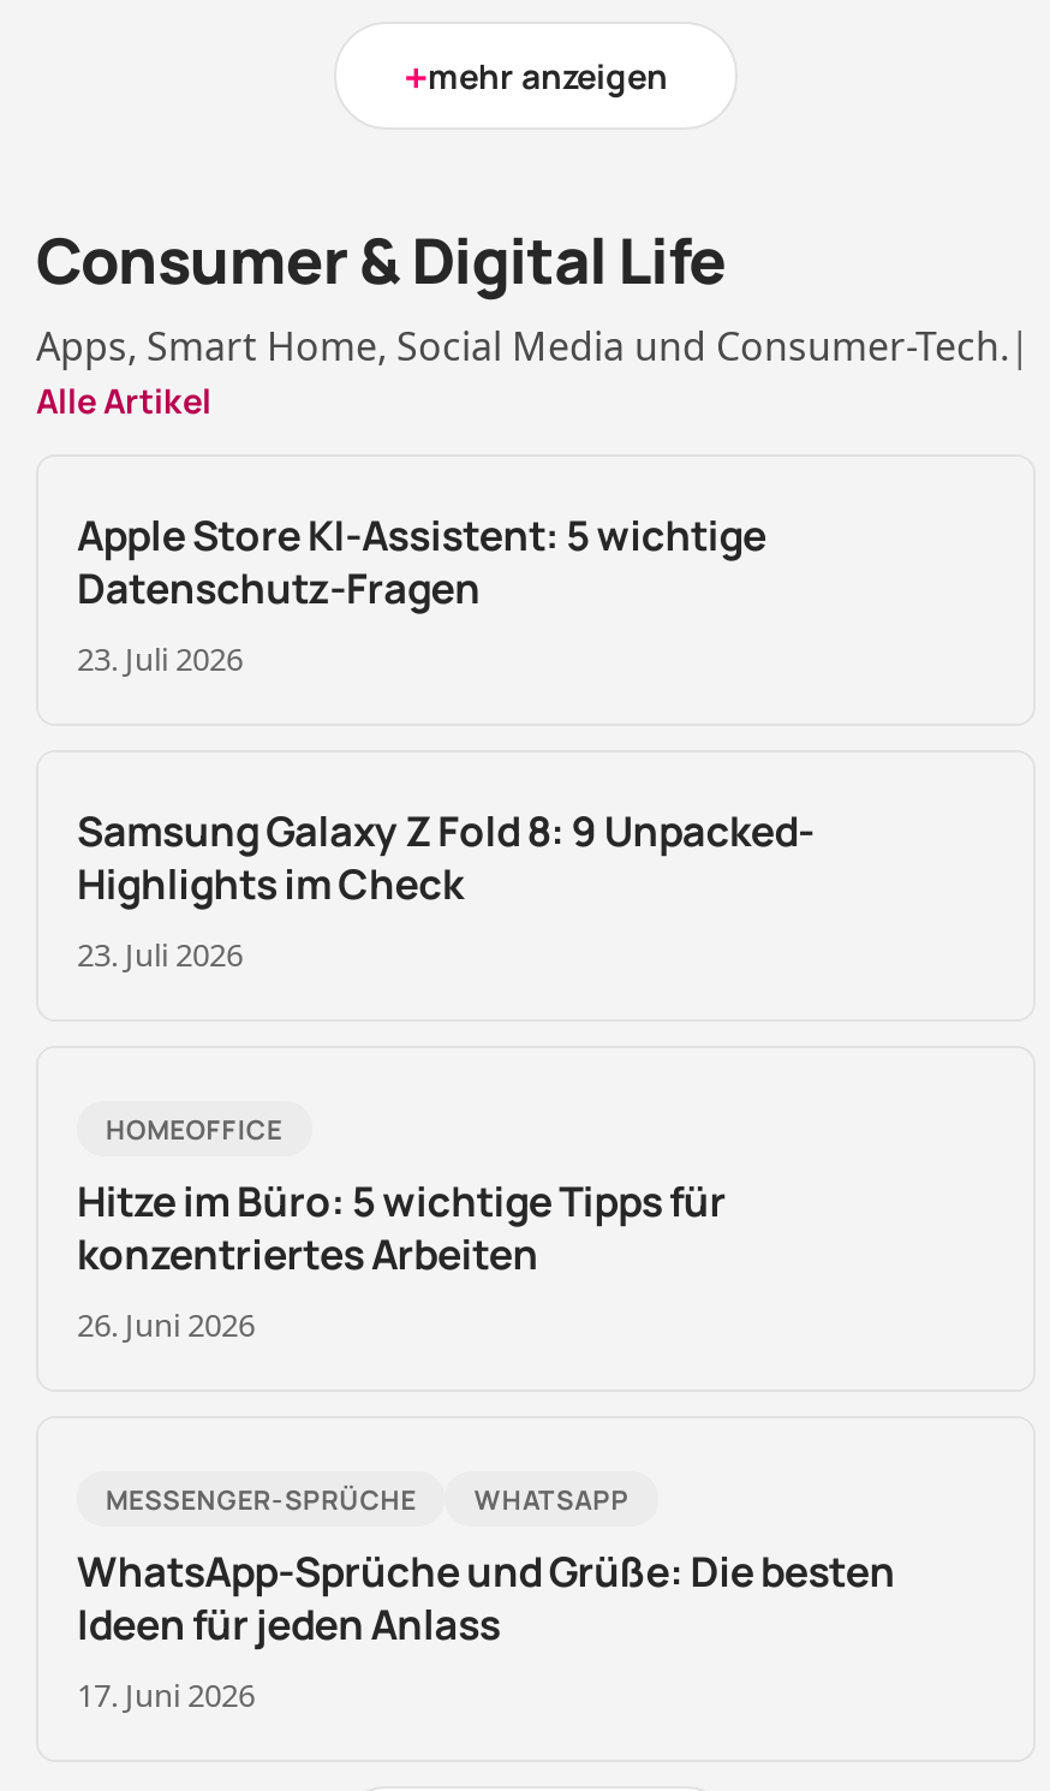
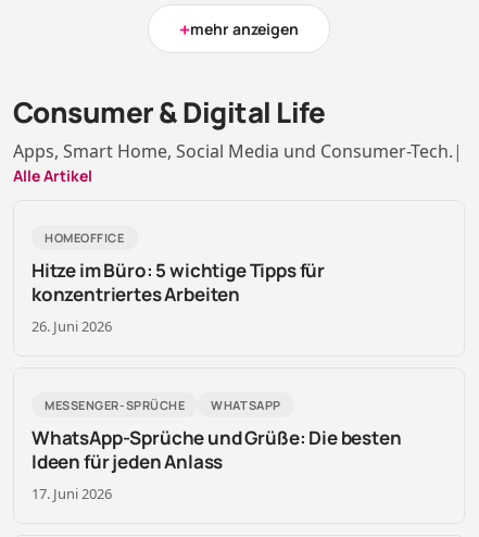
[77,507,814,976] Apple Store KI-Assistent: 5 wichtige | Datenschutz-Fragen | 23. Juli 2026 | Samsung Galaxy Z Fold 8: 9 Unpacked- | Highlights im Check | 23. Juli 2026 -> none

